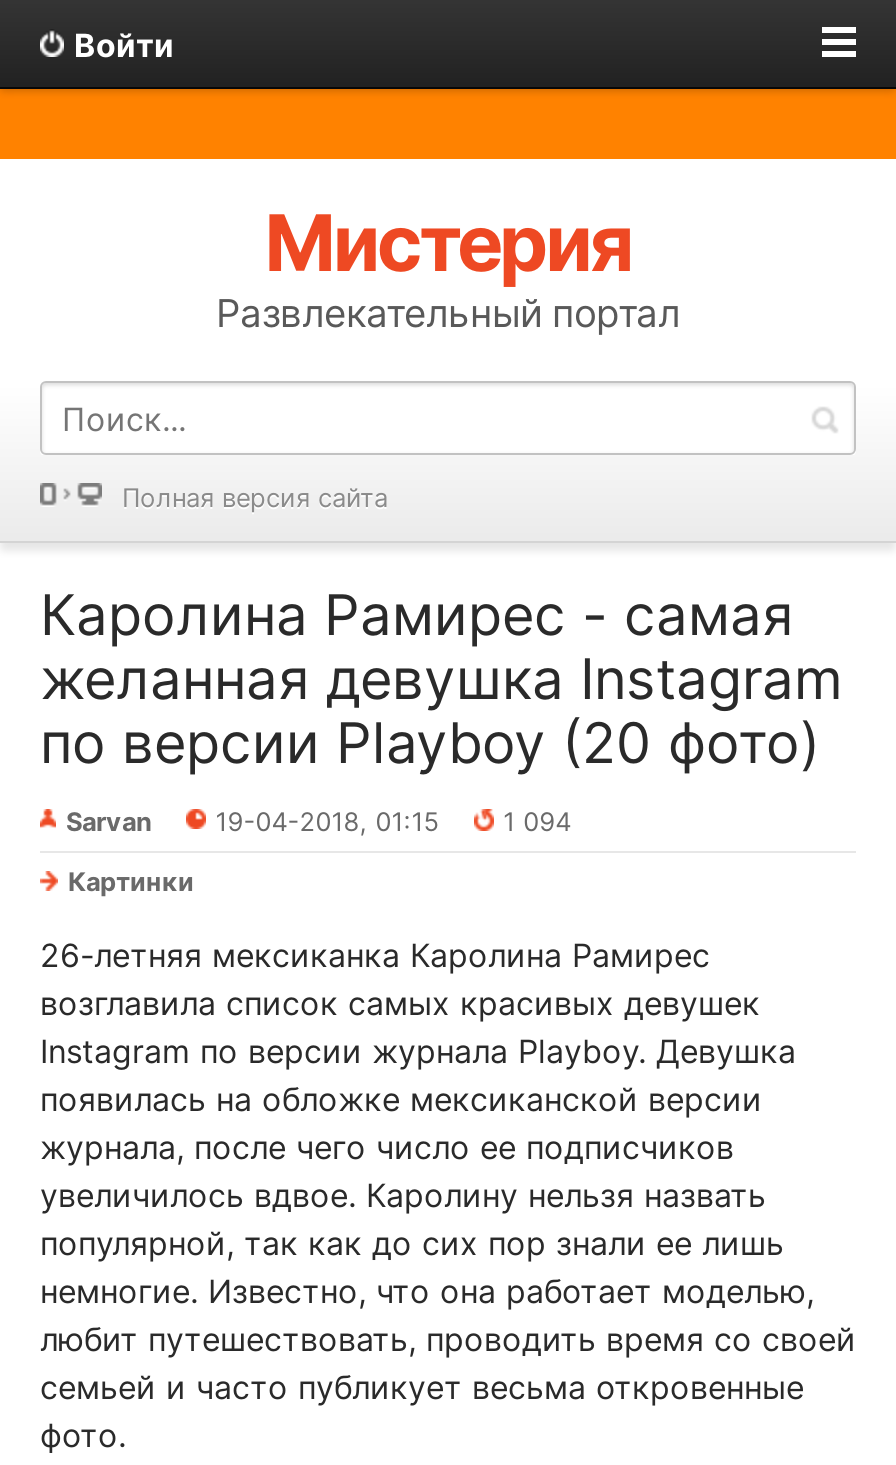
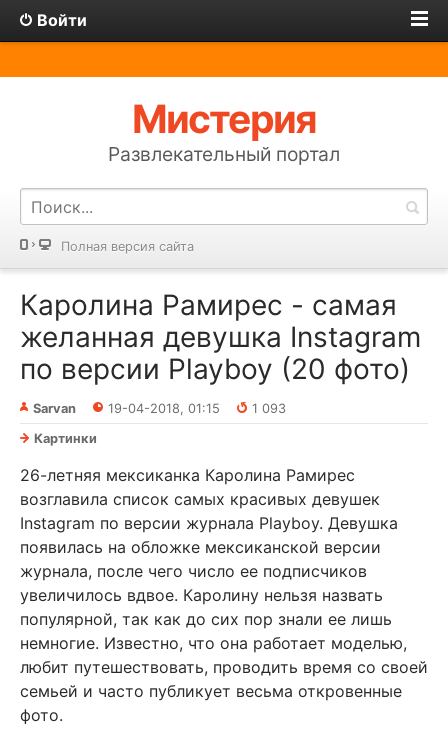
[503,807,571,837] 1 094 -> [252,401,286,416] 1 093

